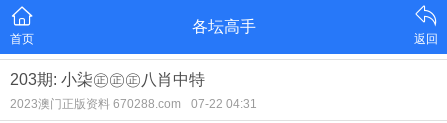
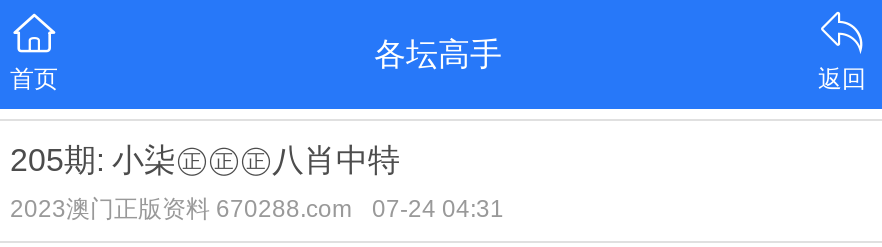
[10,71,205,88] 203期: 小柒㊣㊣㊣八肖中特 -> [10,143,400,177] 205期: 小柒㊣㊣㊣八肖中特
[10,97,257,111] 2023澳门正版资料 670288.com 07-22 04:31 -> [10,195,504,223] 2023澳门正版资料 670288.com 07-24 04:31

